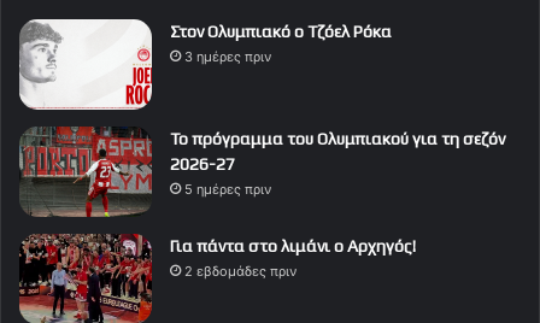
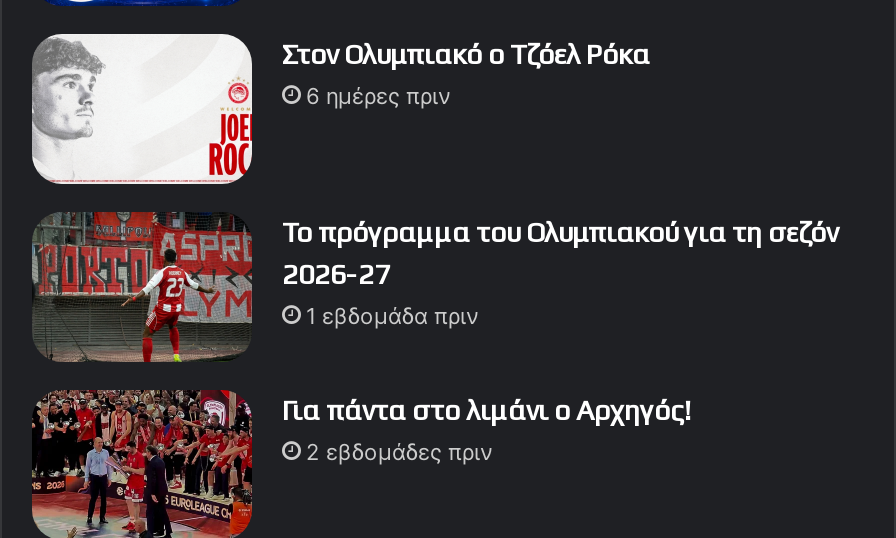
[184,48,271,65] 3 ημέρες πριν -> [306,81,450,109] 6 ημέρες πριν
[184,180,271,197] 5 ημέρες πριν -> [306,301,478,329] 1 εβδομάδα πριν

